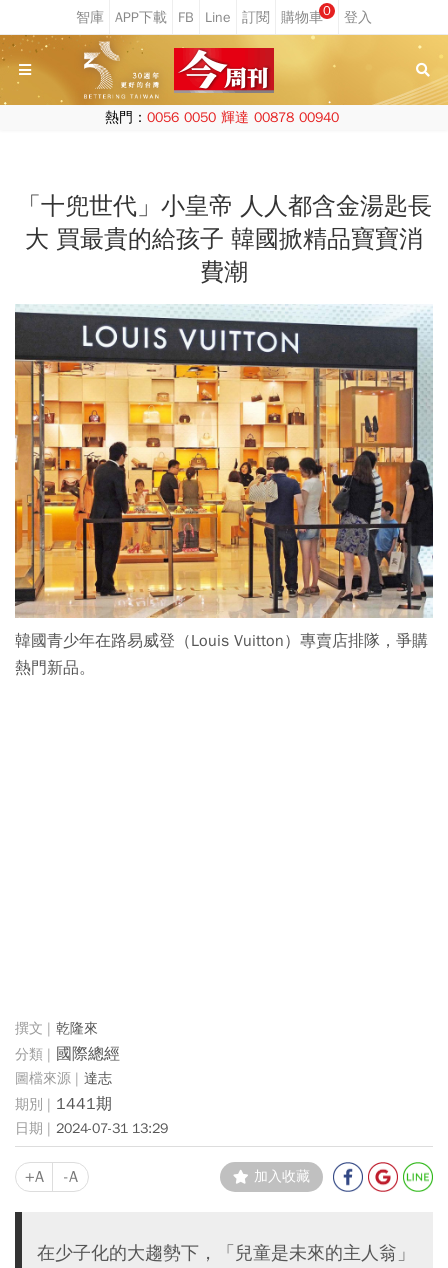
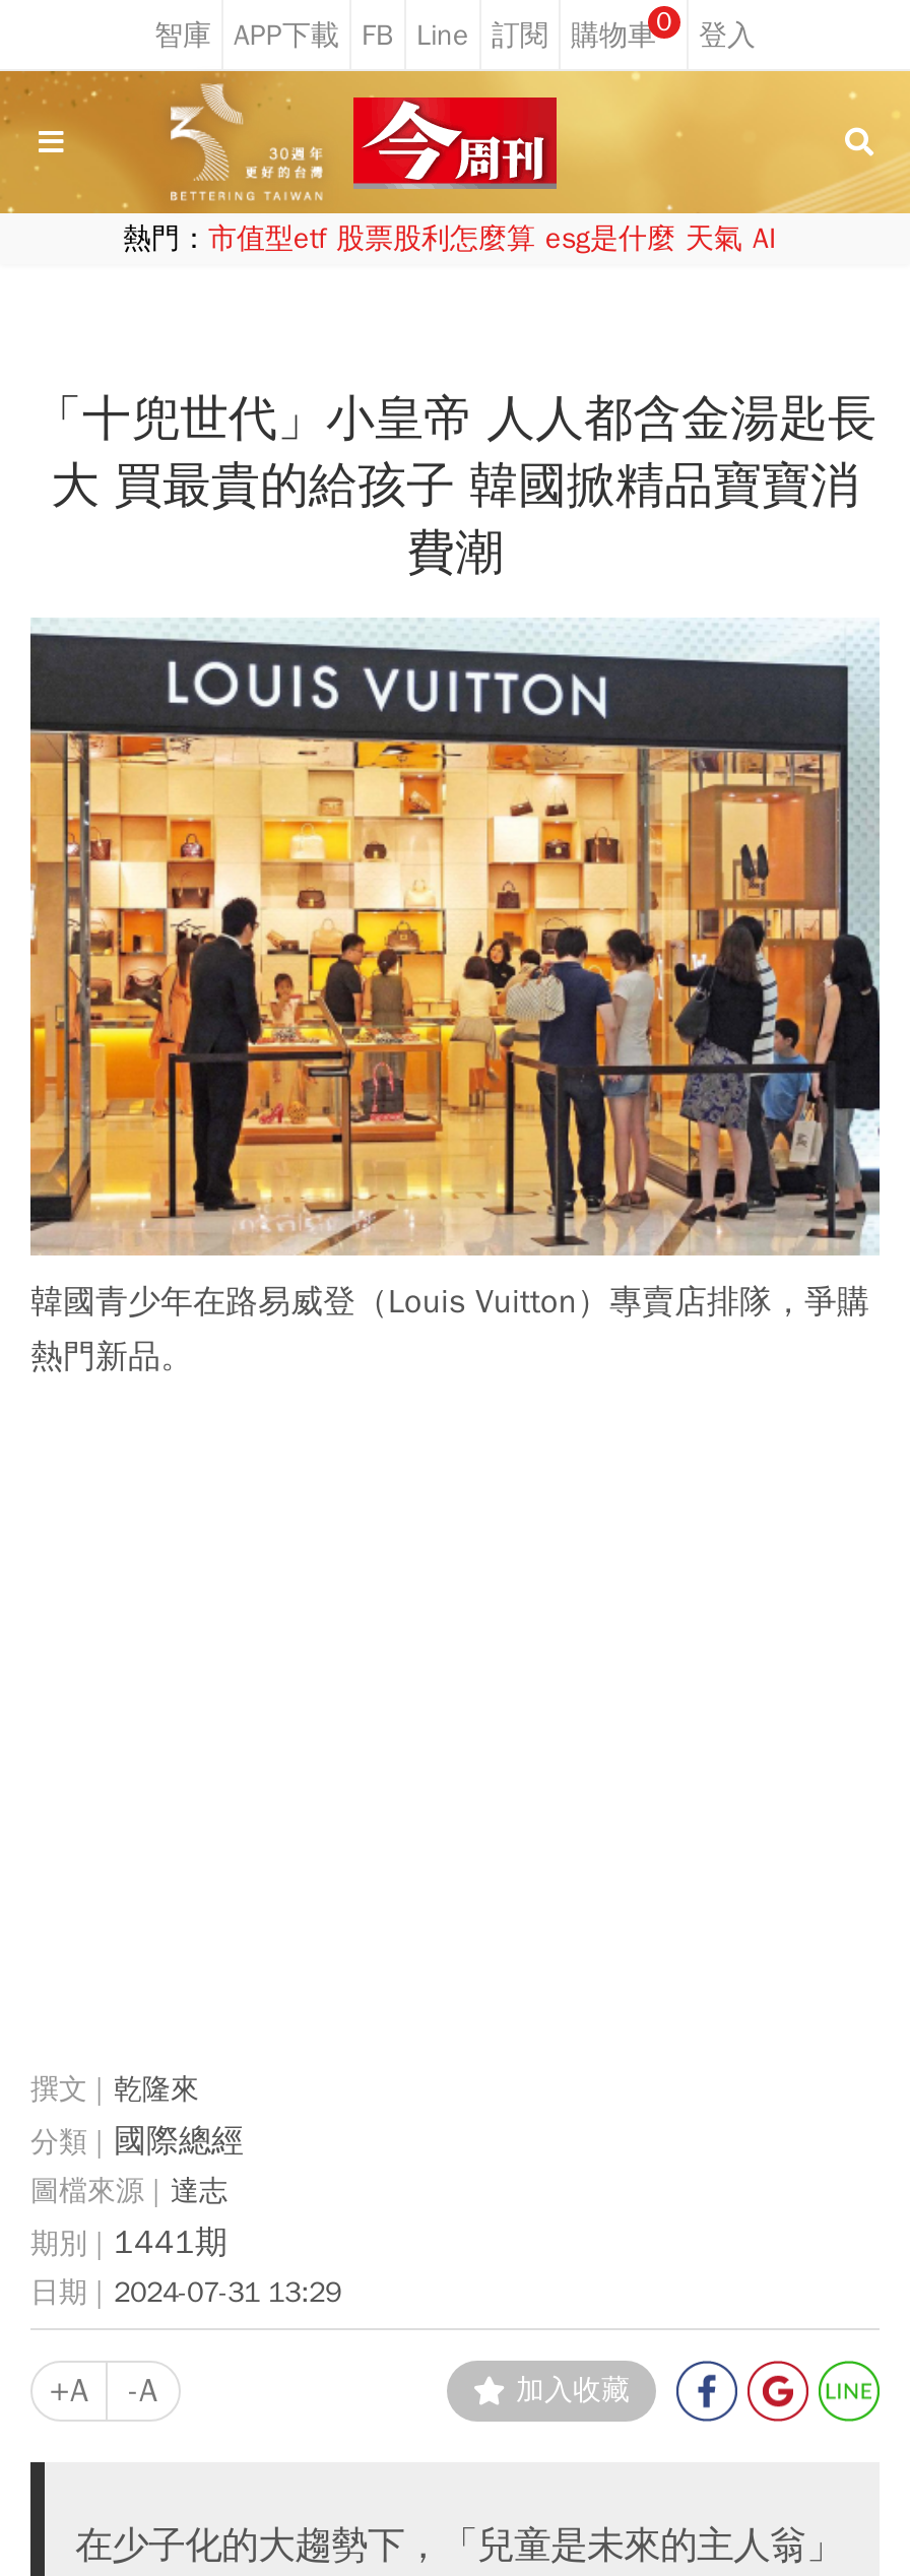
[104,109,338,126] 熱門：0056 0050 輝達 00878 00940 -> [123,221,777,256] 熱門：市值型etf 股票股利怎麼算 esg是什麼 天氣 AI

